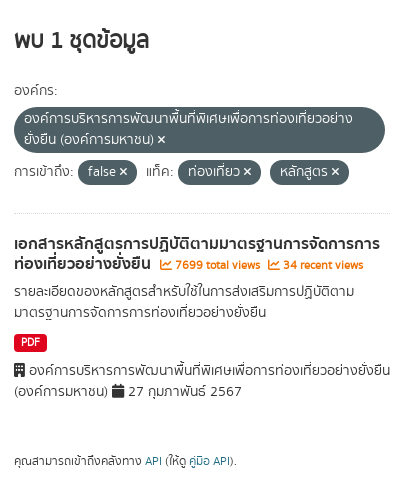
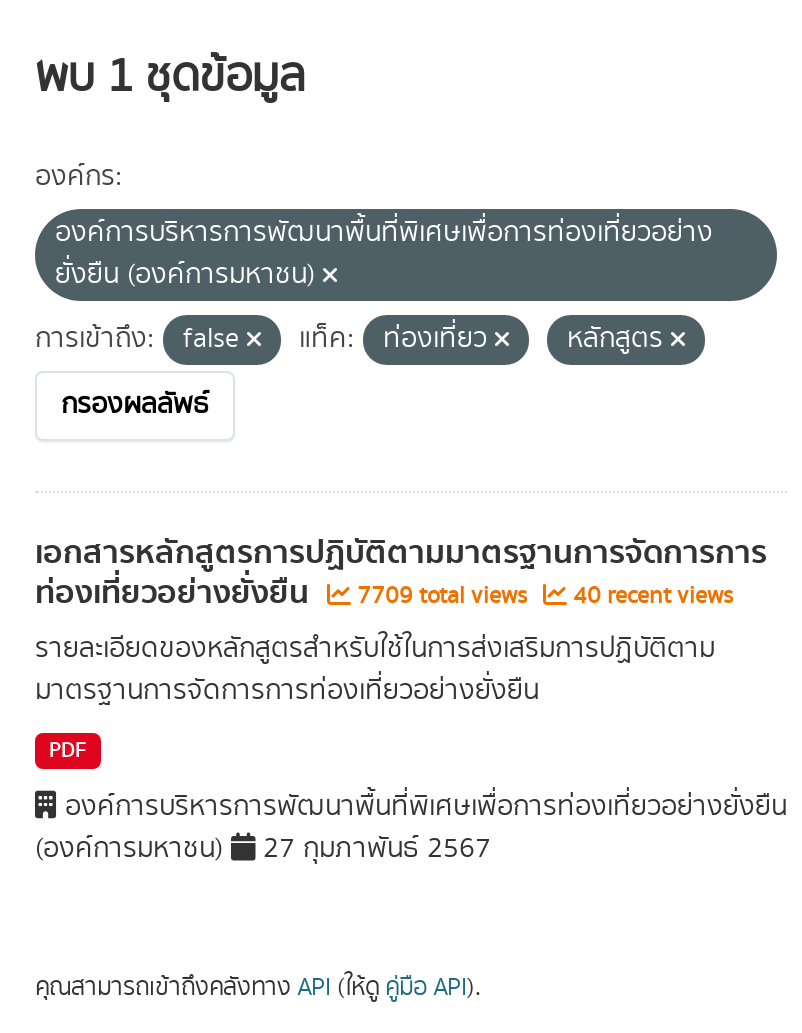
none -> [61,385,209,425] กรองผลลัพธ์
[172,257,263,274] 7699 total views -> [351,579,533,613] 7709 total views
[280,257,363,274] 34 recent views -> [567,579,733,613] 40 recent views

